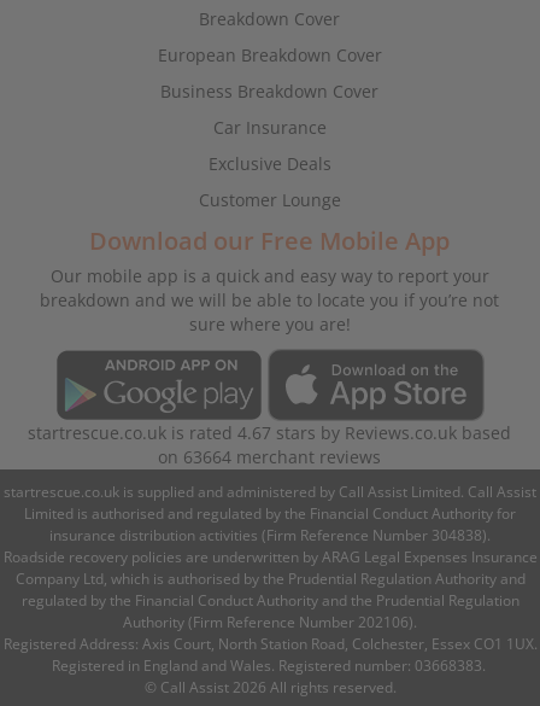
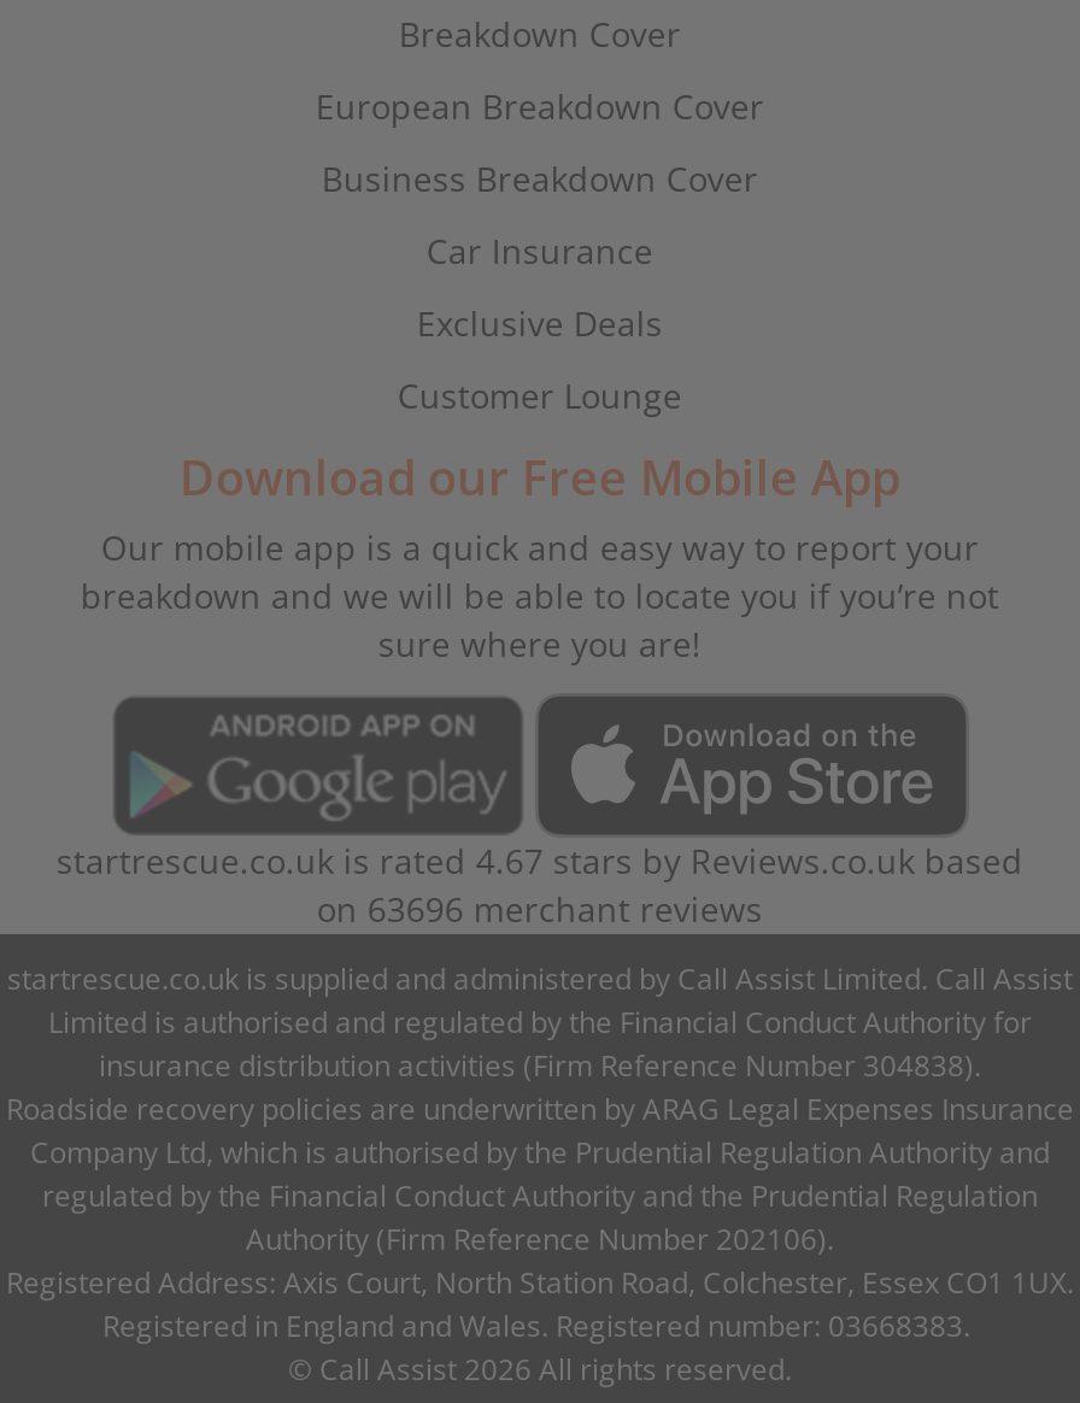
[158,445,381,468] on 63664 merchant reviews -> [317,885,763,931] on 63696 merchant reviews

